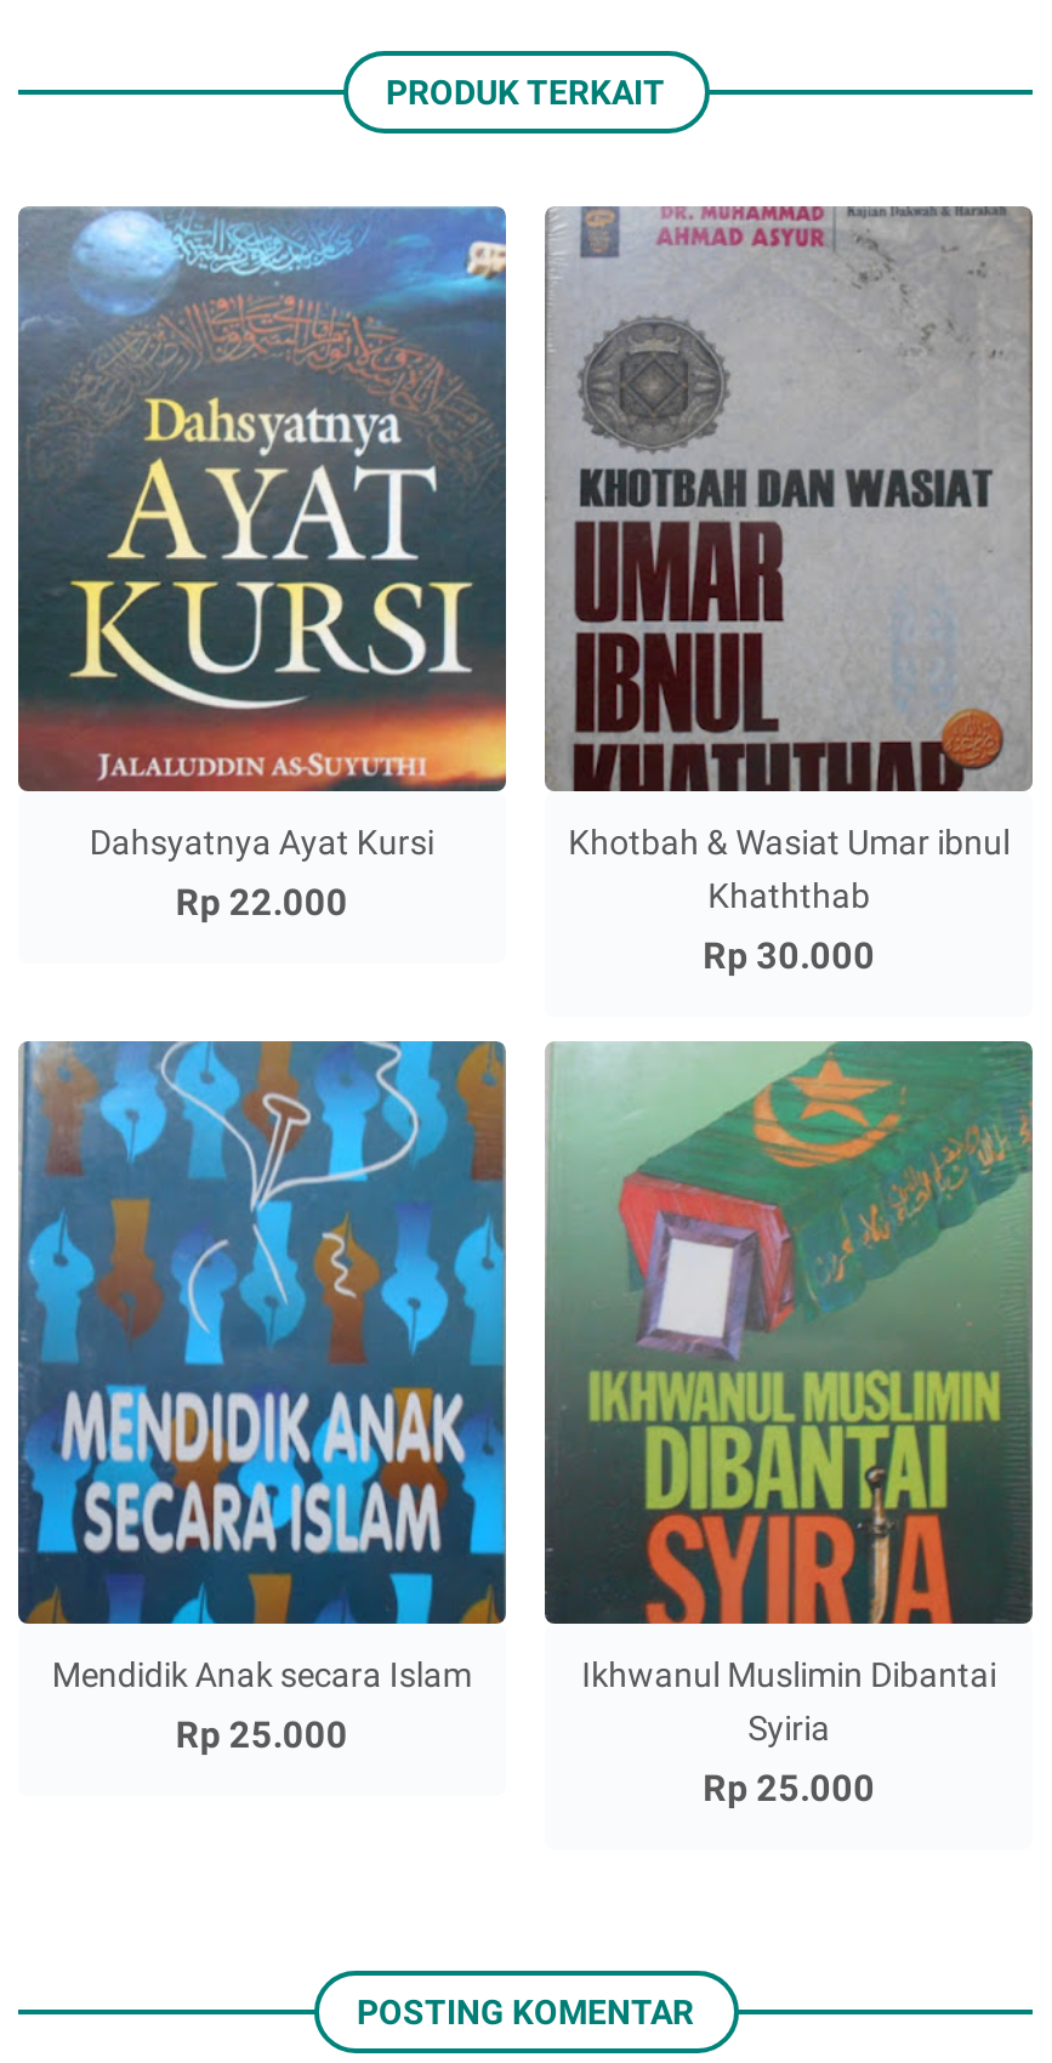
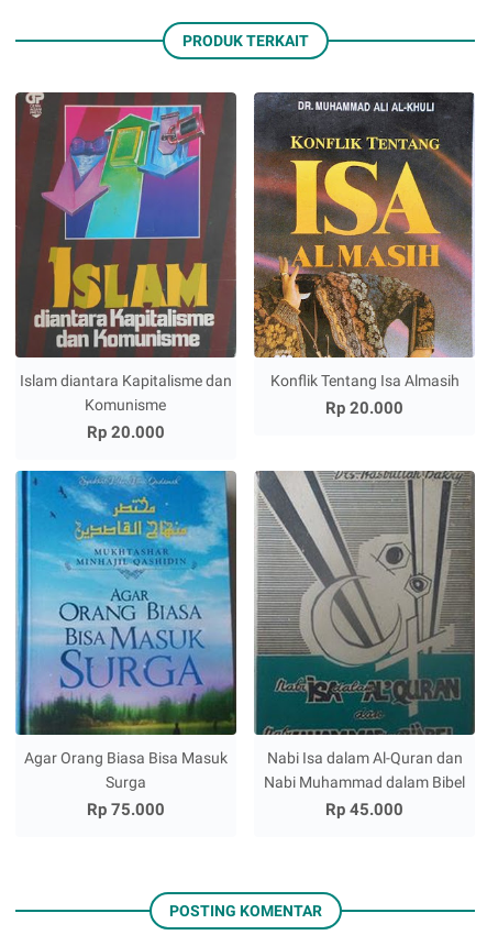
[16,204,508,924] [image] | Dahsyatnya Ayat Kursi | Rp 22.000 -> [14,91,237,442] [image] | Islam diantara Kapitalisme dan | Komunisme | Rp 20.000
[545,204,1035,977] [image] | Khotbah & Wasiat Umar ibnul | Khaththab | Rp 30.000 -> [253,91,475,418] [image] | Konflik Tentang Isa Almasih | Rp 20.000
[16,1039,508,1758] [image] | Mendidik Anak secara Islam | Rp 25.000 -> [15,470,237,820] [image] | Agar Orang Biasa Bisa Masuk | Surga | Rp 75.000
[542,1041,1033,1812] [image] | Ikhwanul Muslimin Dibantai | Syiria | Rp 25.000 -> [254,471,474,820] [image] | Nabi Isa dalam Al-Quran dan | Nabi Muhammad dalam Bibel | Rp 45.000

